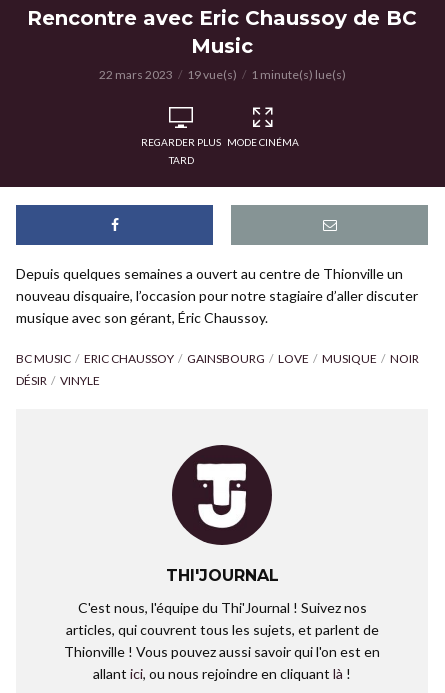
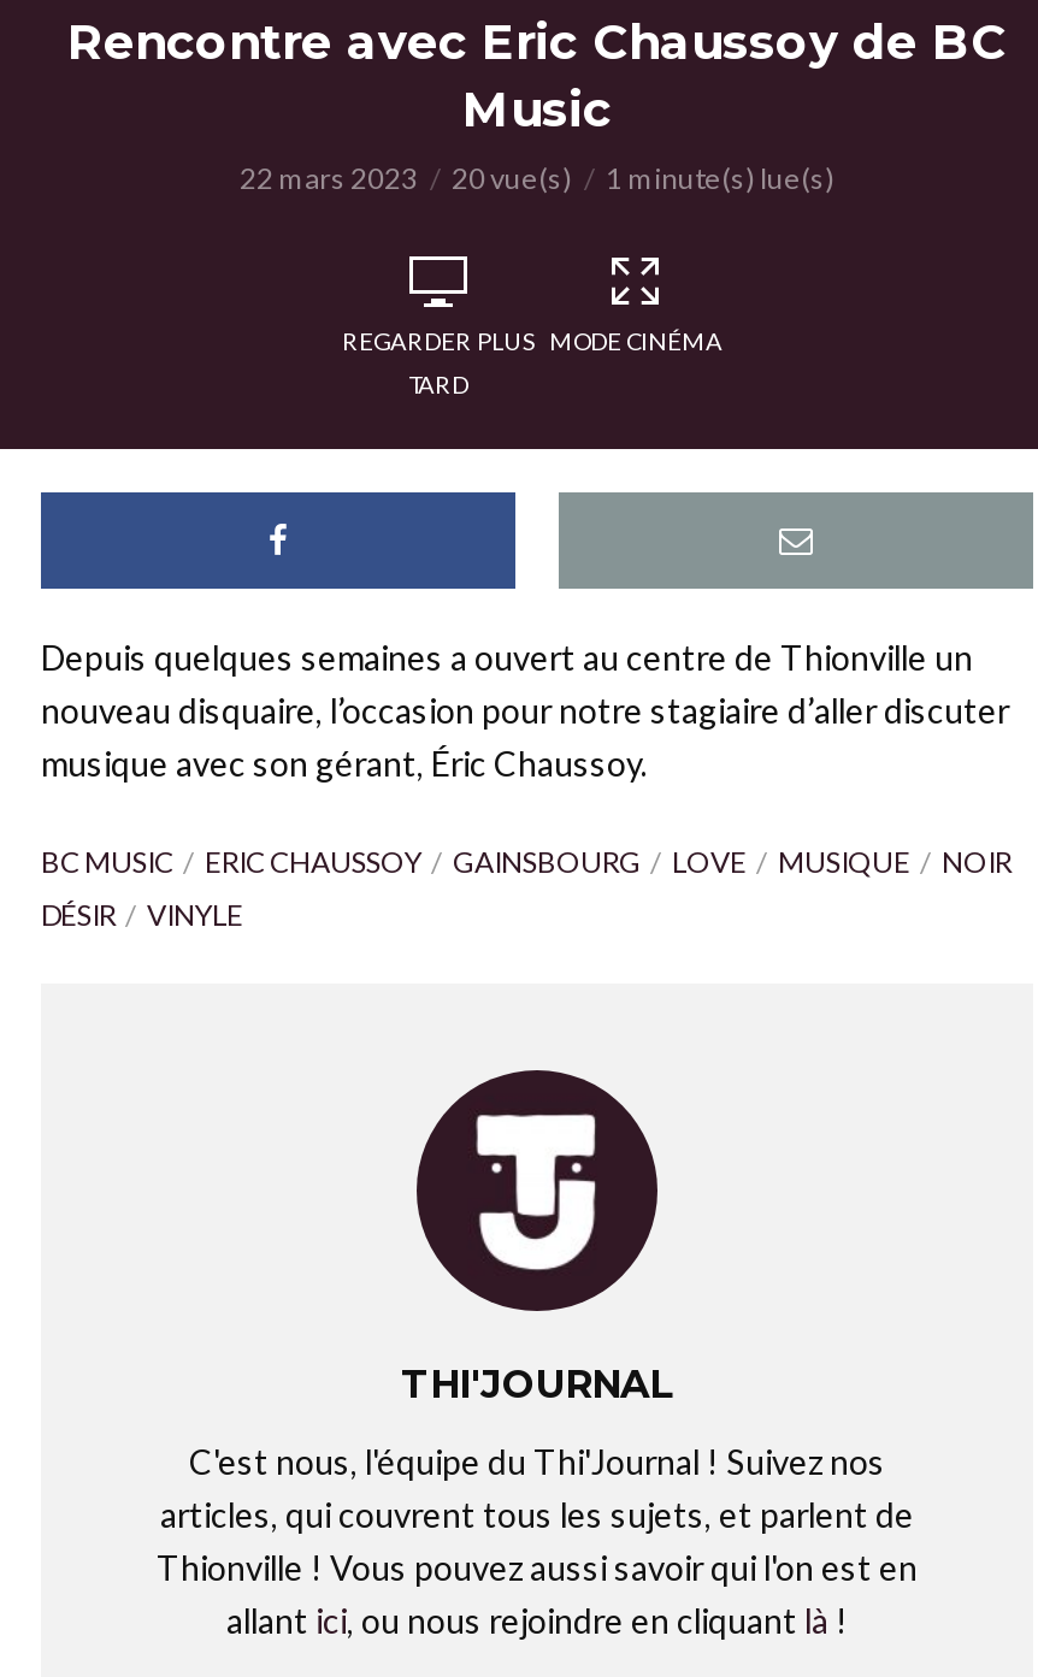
[98,67,345,82] 22 mars 2023 19 vue(s) 1 minute(s) lue(s) -> [240,160,834,196] 22 mars 2023 20 vue(s) 1 minute(s) lue(s)

